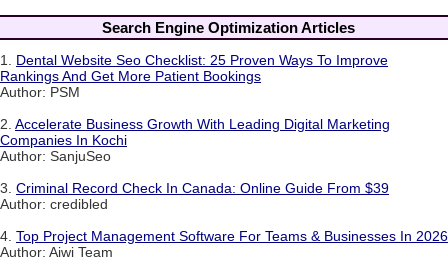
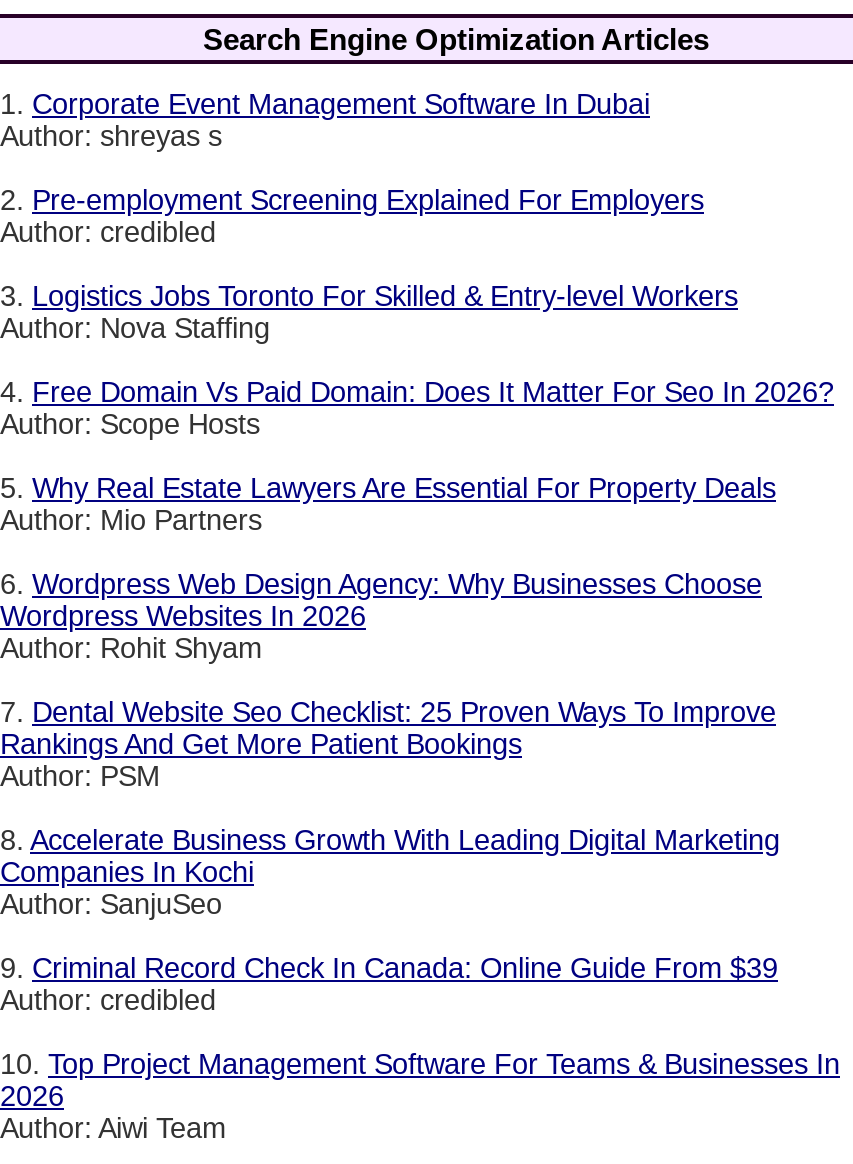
[0,52,388,68] 1. Dental Website Seo Checklist: 25 Proven Ways To Improve -> [0,88,834,728] 1. Corporate Event Management Software In Dubai | Author: shreyas s | 2. Pre-employment Screening Explained For Employers | Author: credibled | 3. Logistics Jobs Toronto For Skilled & Entry-level Workers | Author: Nova Staffing | 4. Free Domain Vs Paid Domain: Does It Matter For Seo In 2026? | Author: Scope Hosts | 5. Why Real Estate Lawyers Are Essential For Property Deals | Author: Mio Partners | 6. Wordpress Web Design Agency: Why Businesses Choose | Wordpress Websites In 2026 | Author: Rohit Shyam | 7. Dental Website Seo Checklist: 25 Proven Ways To Improve
[0,116,390,132] 2. Accelerate Business Growth With Leading Digital Marketing -> [0,824,780,856] 8. Accelerate Business Growth With Leading Digital Marketing
[0,180,389,196] 3. Criminal Record Check In Canada: Online Guide From $39 -> [0,952,778,984] 9. Criminal Record Check In Canada: Online Guide From $39
[0,228,448,244] 4. Top Project Management Software For Teams & Businesses In 2026 -> [0,1048,840,1112] 10. Top Project Management Software For Teams & Businesses In | 2026

